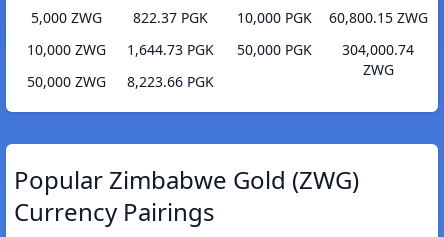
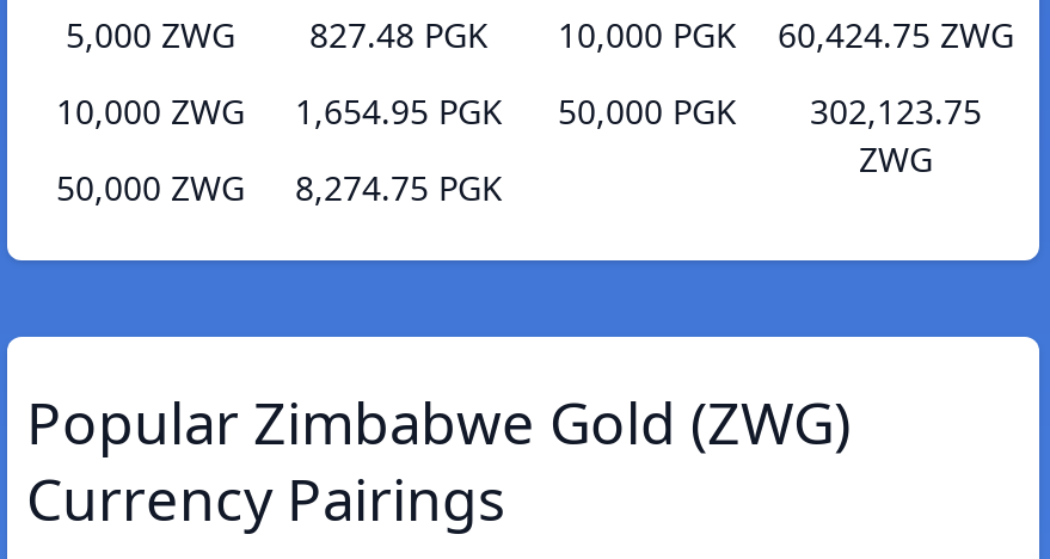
[132,8,207,27] 822.37 PGK -> [309,12,489,58] 827.48 PGK
[328,8,427,27] 60,800.15 ZWG -> [778,12,1014,58] 60,424.75 ZWG
[126,40,213,59] 1,644.73 PGK -> [295,89,503,134] 1,654.95 PGK
[342,40,414,59] 304,000.74 -> [810,89,982,134] 302,123.75
[26,72,213,91] 50,000 ZWG 8,223.66 PGK -> [56,165,503,211] 50,000 ZWG 8,274.75 PGK

